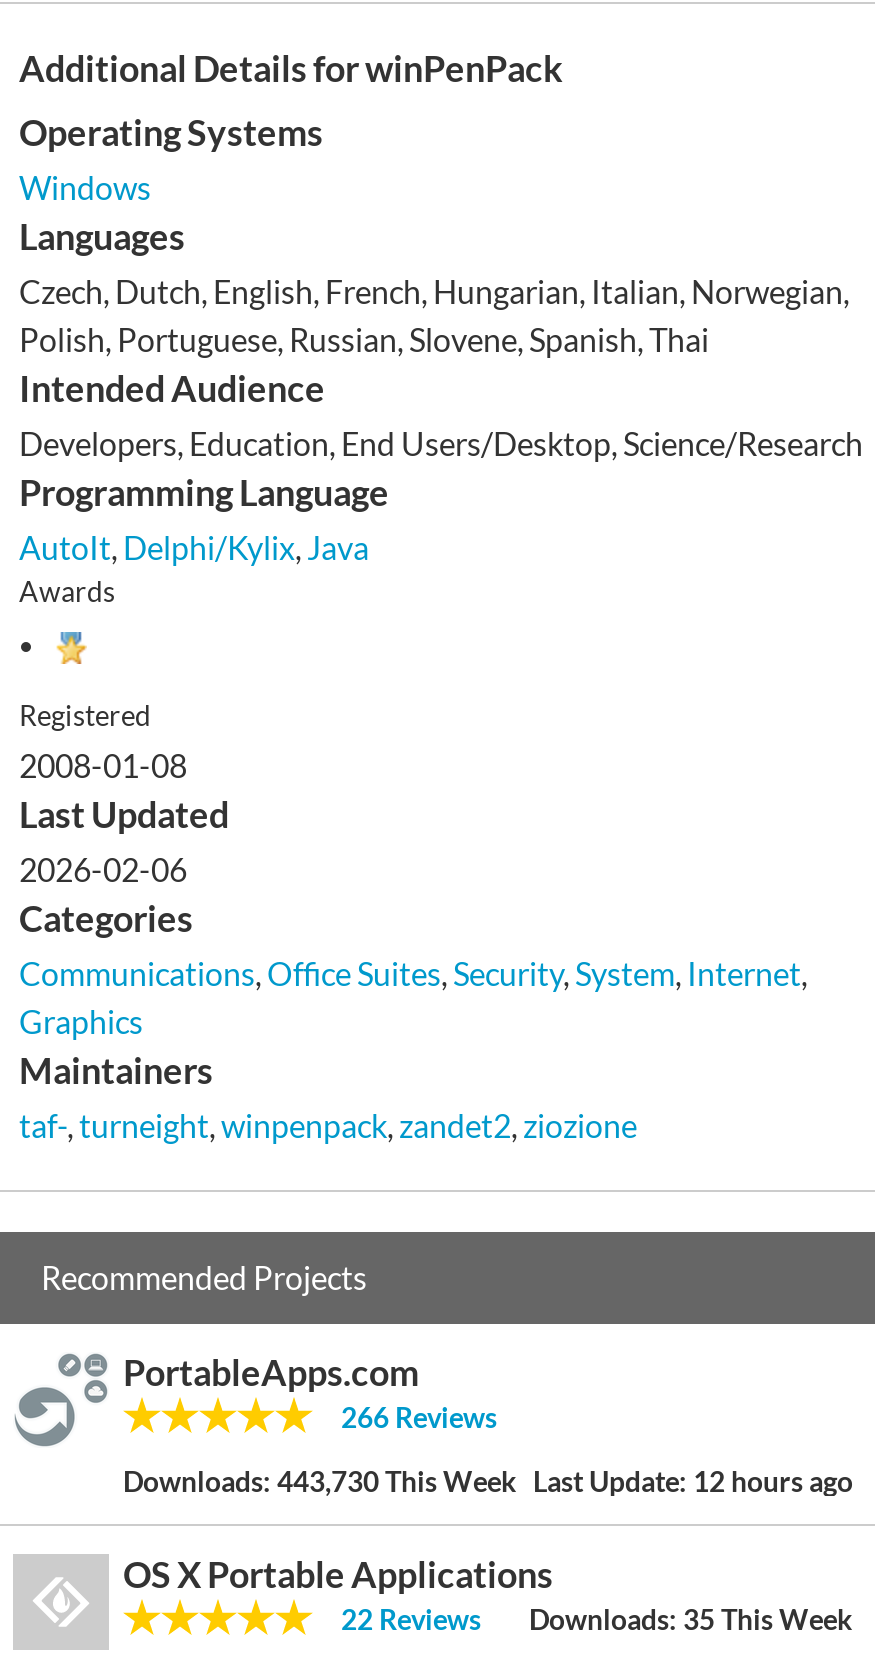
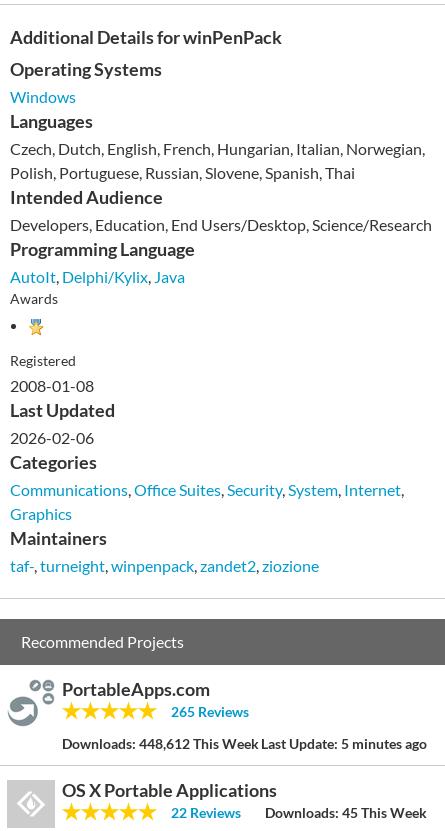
[341,1401,497,1435] 266 Reviews -> [171,703,249,720] 265 Reviews
[123,1465,853,1499] Downloads: 443,730 This Week Last Update: 12 hours ago -> [62,735,427,752] Downloads: 448,612 This Week Last Update: 5 minutes ago
[529,1603,853,1637] Downloads: 35 This Week -> [265,804,427,821] Downloads: 45 This Week

